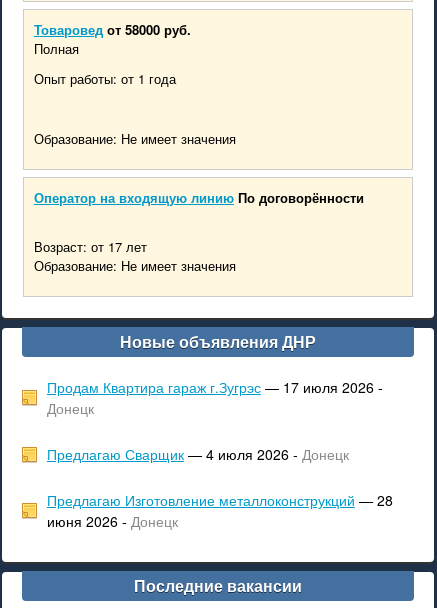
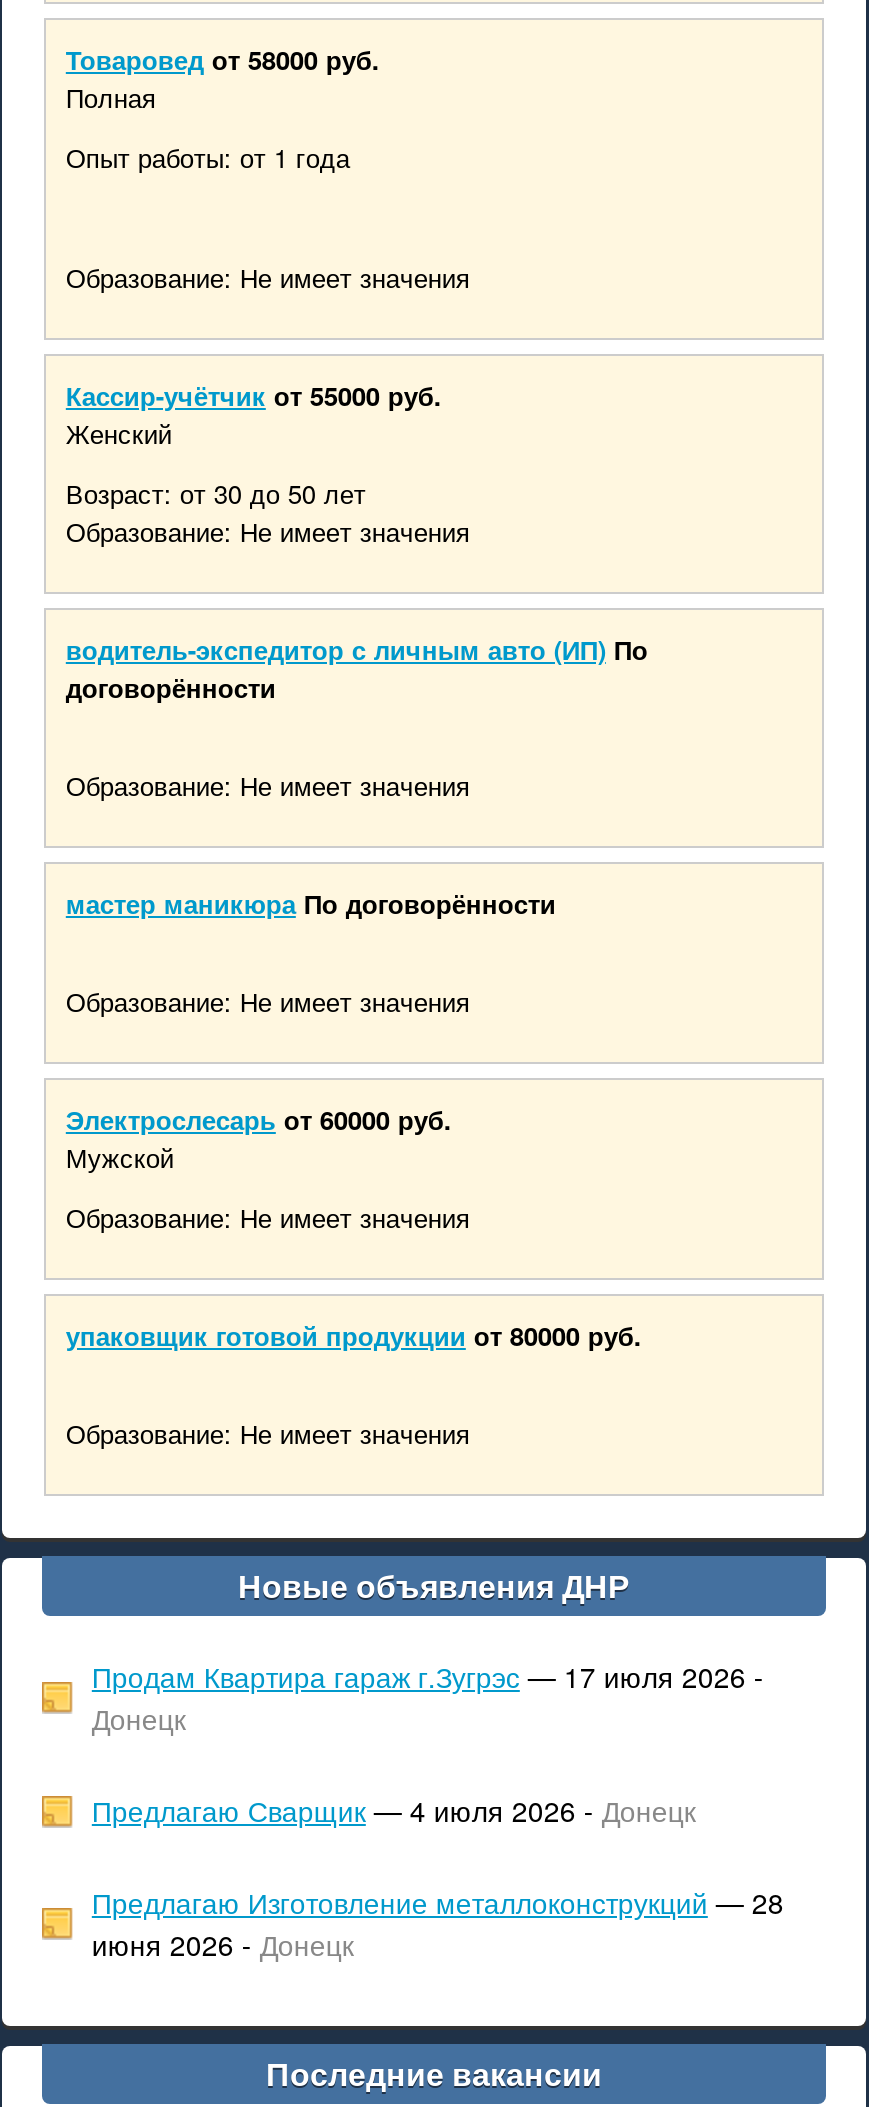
[34,188,364,256] Оператор на входящую линию По договорённости | Возраст: от 17 лет -> [66,376,648,1354] Кассир-учётчик от 55000 руб. | Женский | Возраст: от 30 до 50 лет | Образование: Не имеет значения | водитель-экспедитор с личным авто (ИП) По | договорённости | Образование: Не имеет значения | мастер маникюра По договорённости | Образование: Не имеет значения | Электрослесарь от 60000 руб. | Мужской | Образование: Не имеет значения | упаковщик готовой продукции от 80000 руб.

